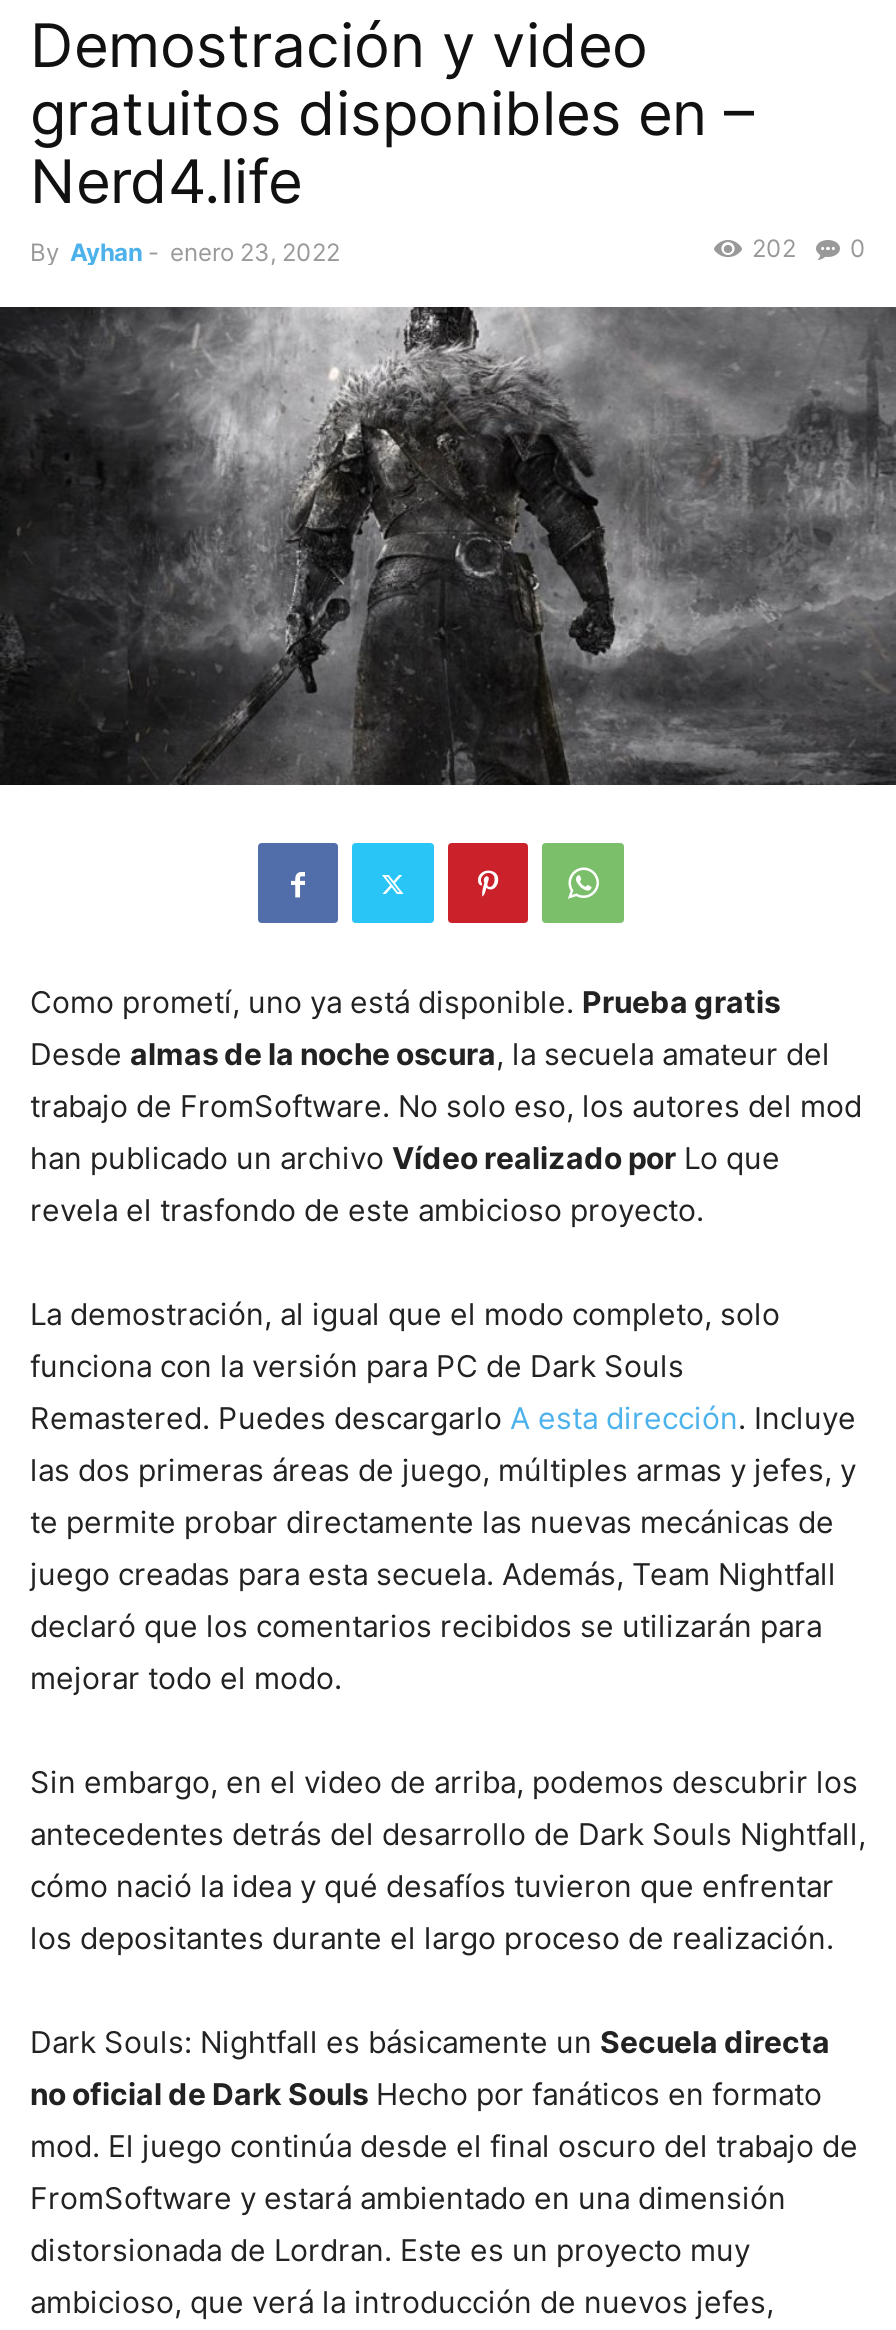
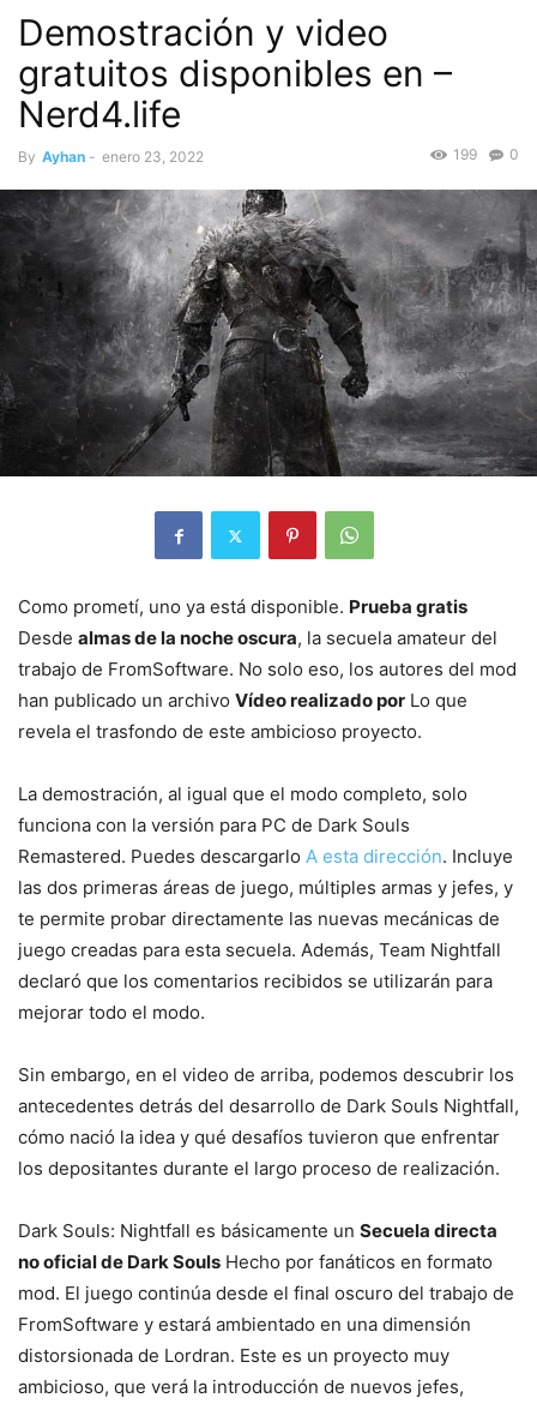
[752,233,866,263] 202 0 -> [453,145,519,163] 199 0

